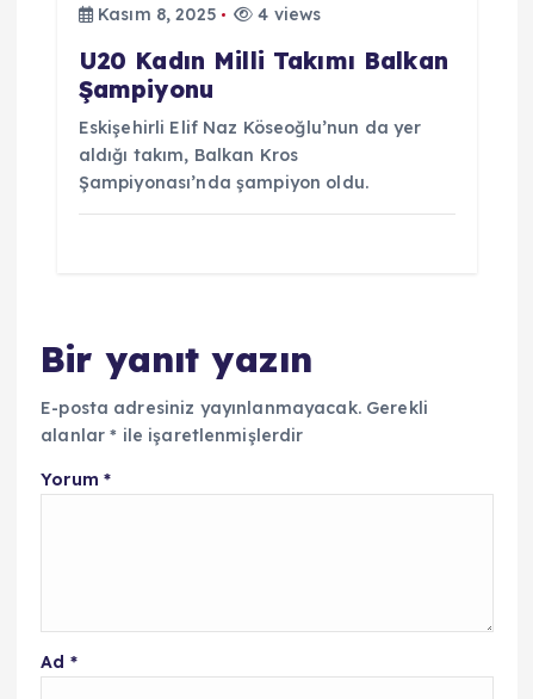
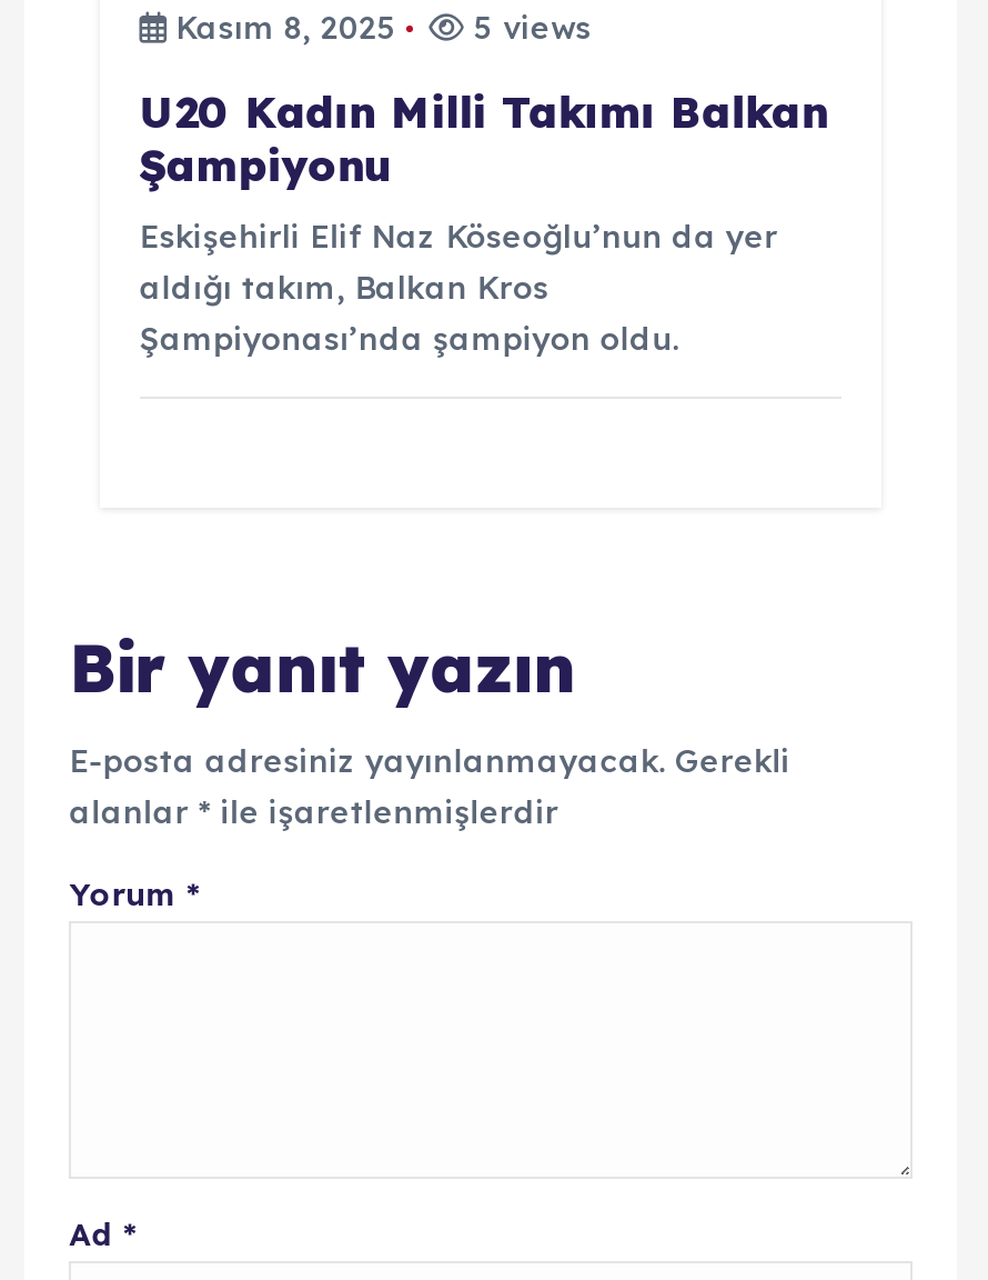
[93,4,321,26] Kasım 8, 2025 4 views -> [166,8,591,48] Kasım 8, 2025 5 views

